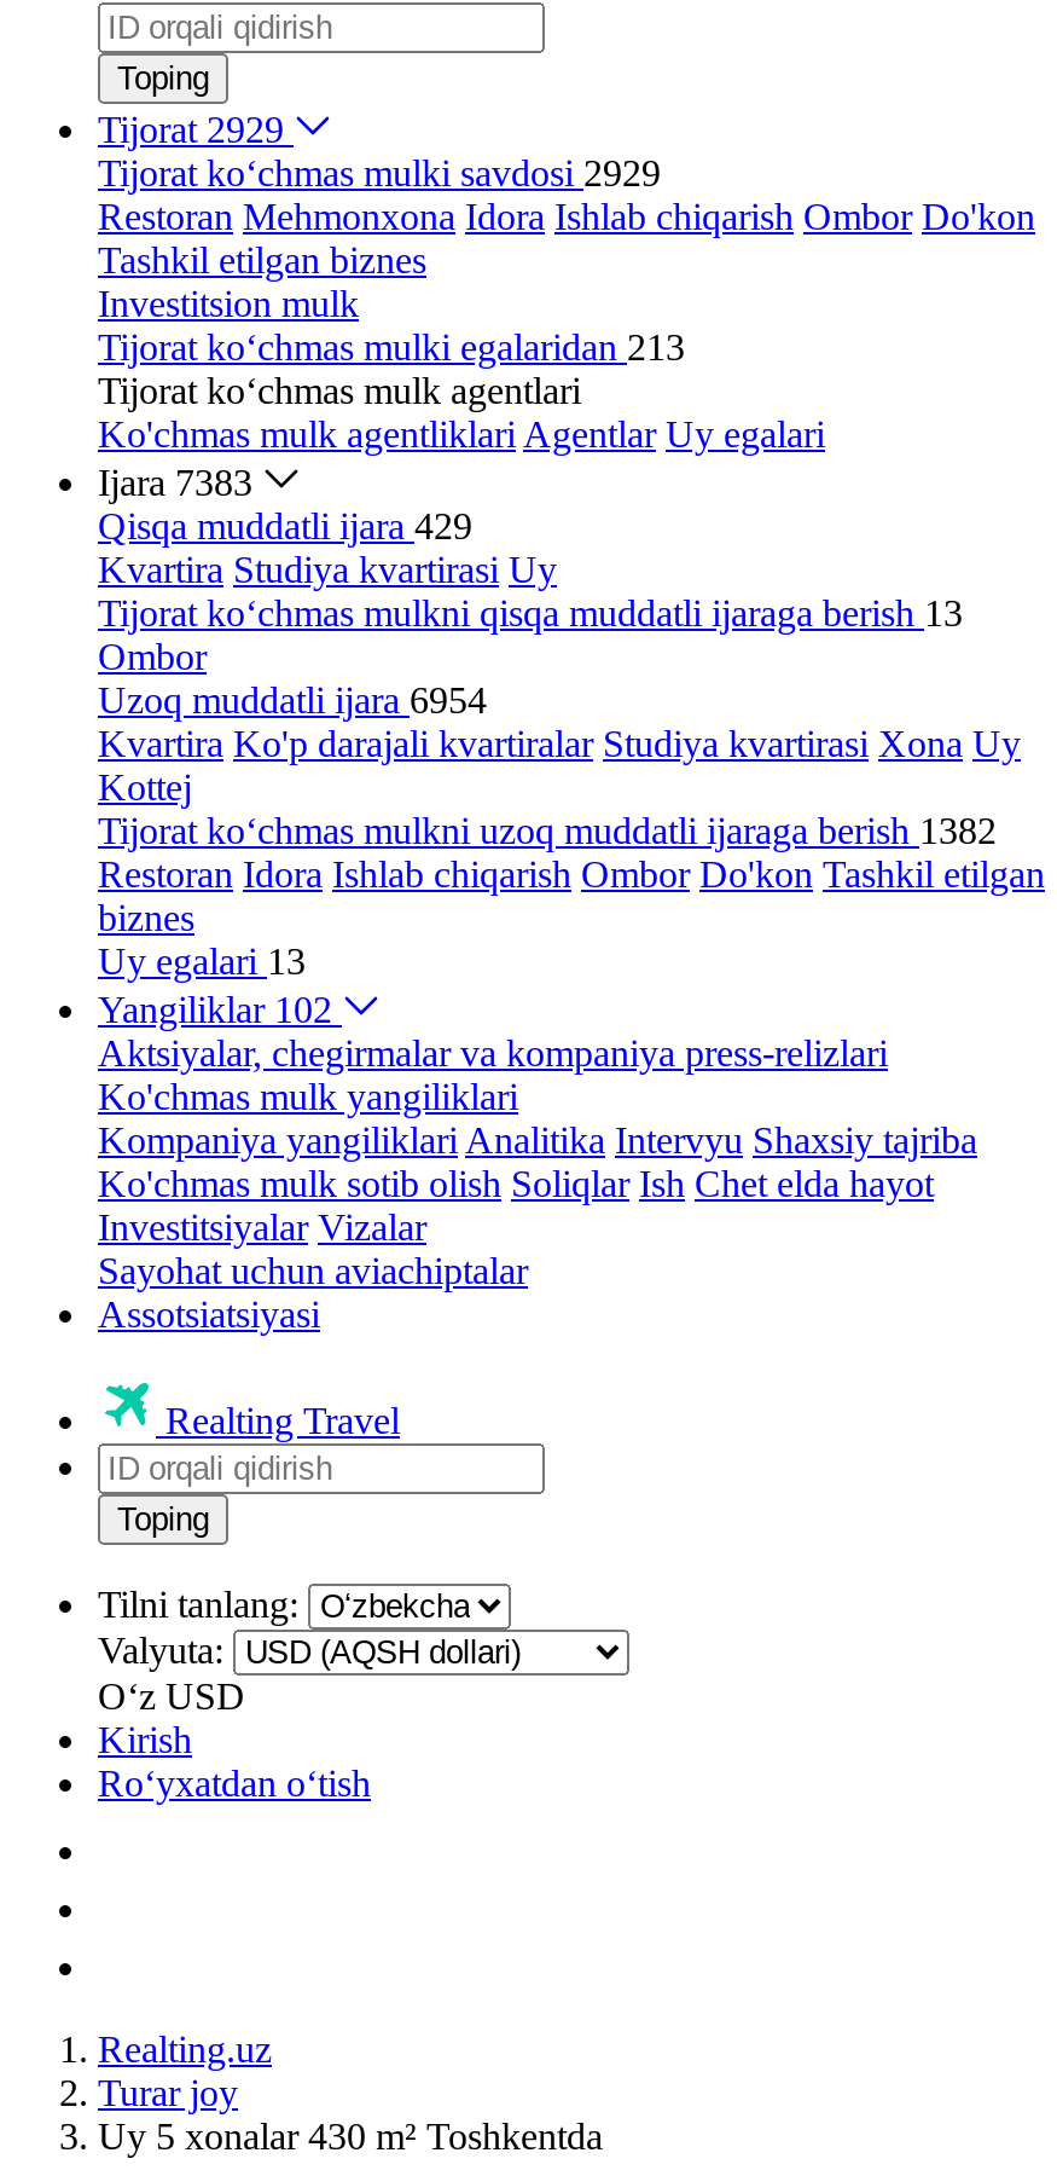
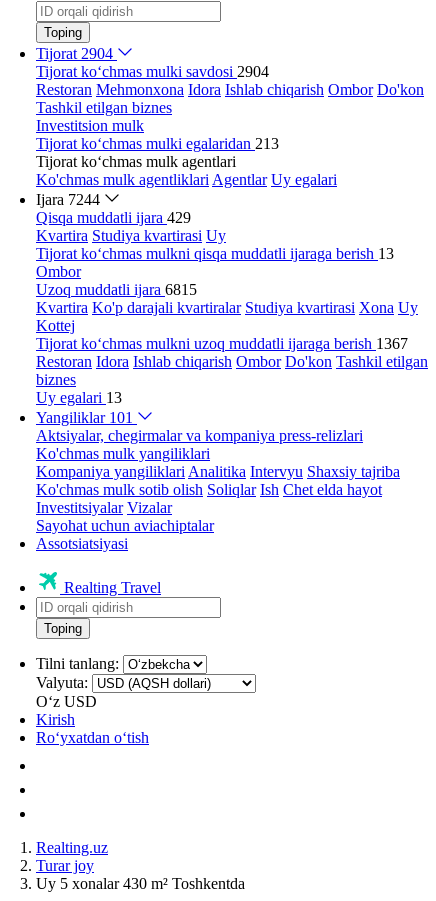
[98,109,284,150] Tijorat 2929 -> [36,45,113,62] Tijorat 2904
[98,152,661,193] Tijorat ko‘chmas mulki savdosi 2929 -> [36,63,269,80] Tijorat ko‘chmas mulki savdosi 2904
[98,462,252,503] Ijara 7383 -> [36,191,100,208] Ijara 7244
[98,679,487,720] Uzoq muddatli ijara 6954 -> [36,281,197,298] Uzoq muddatli ijara 6815
[98,810,997,851] Tijorat ko‘chmas mulkni uzoq muddatli ijaraga berish 1382 -> [36,335,408,352] Tijorat ko‘chmas mulkni uzoq muddatli ijaraga berish 1367
[98,989,332,1030] Yangiliklar 102 -> [36,409,133,426] Yangiliklar 101

